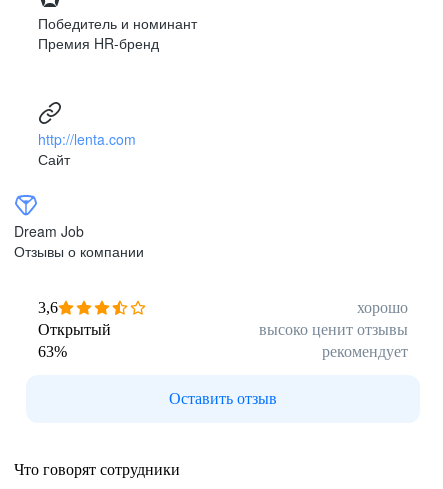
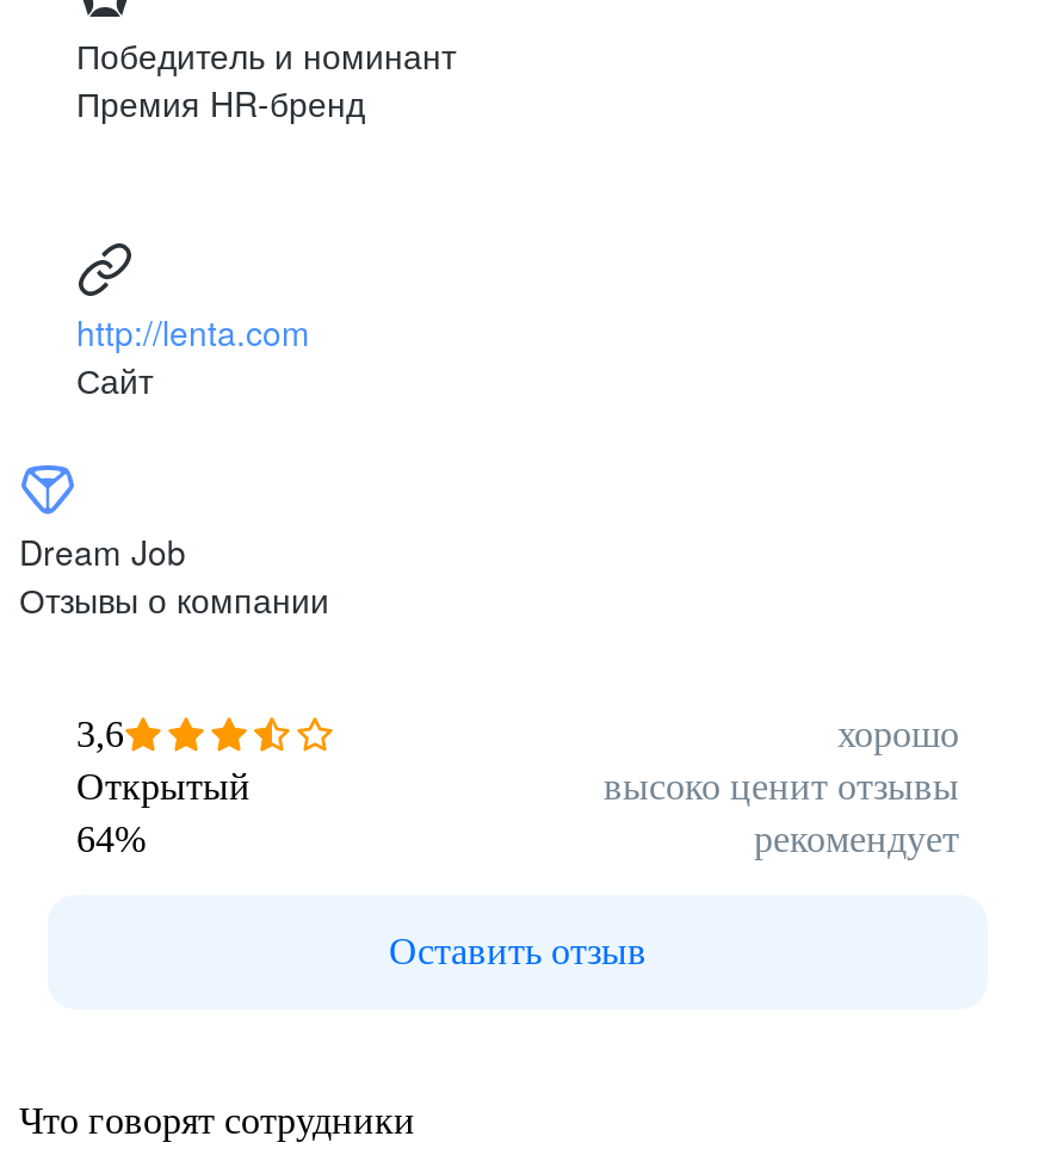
[38,343,67,360] 63% -> [76,819,146,859] 64%

